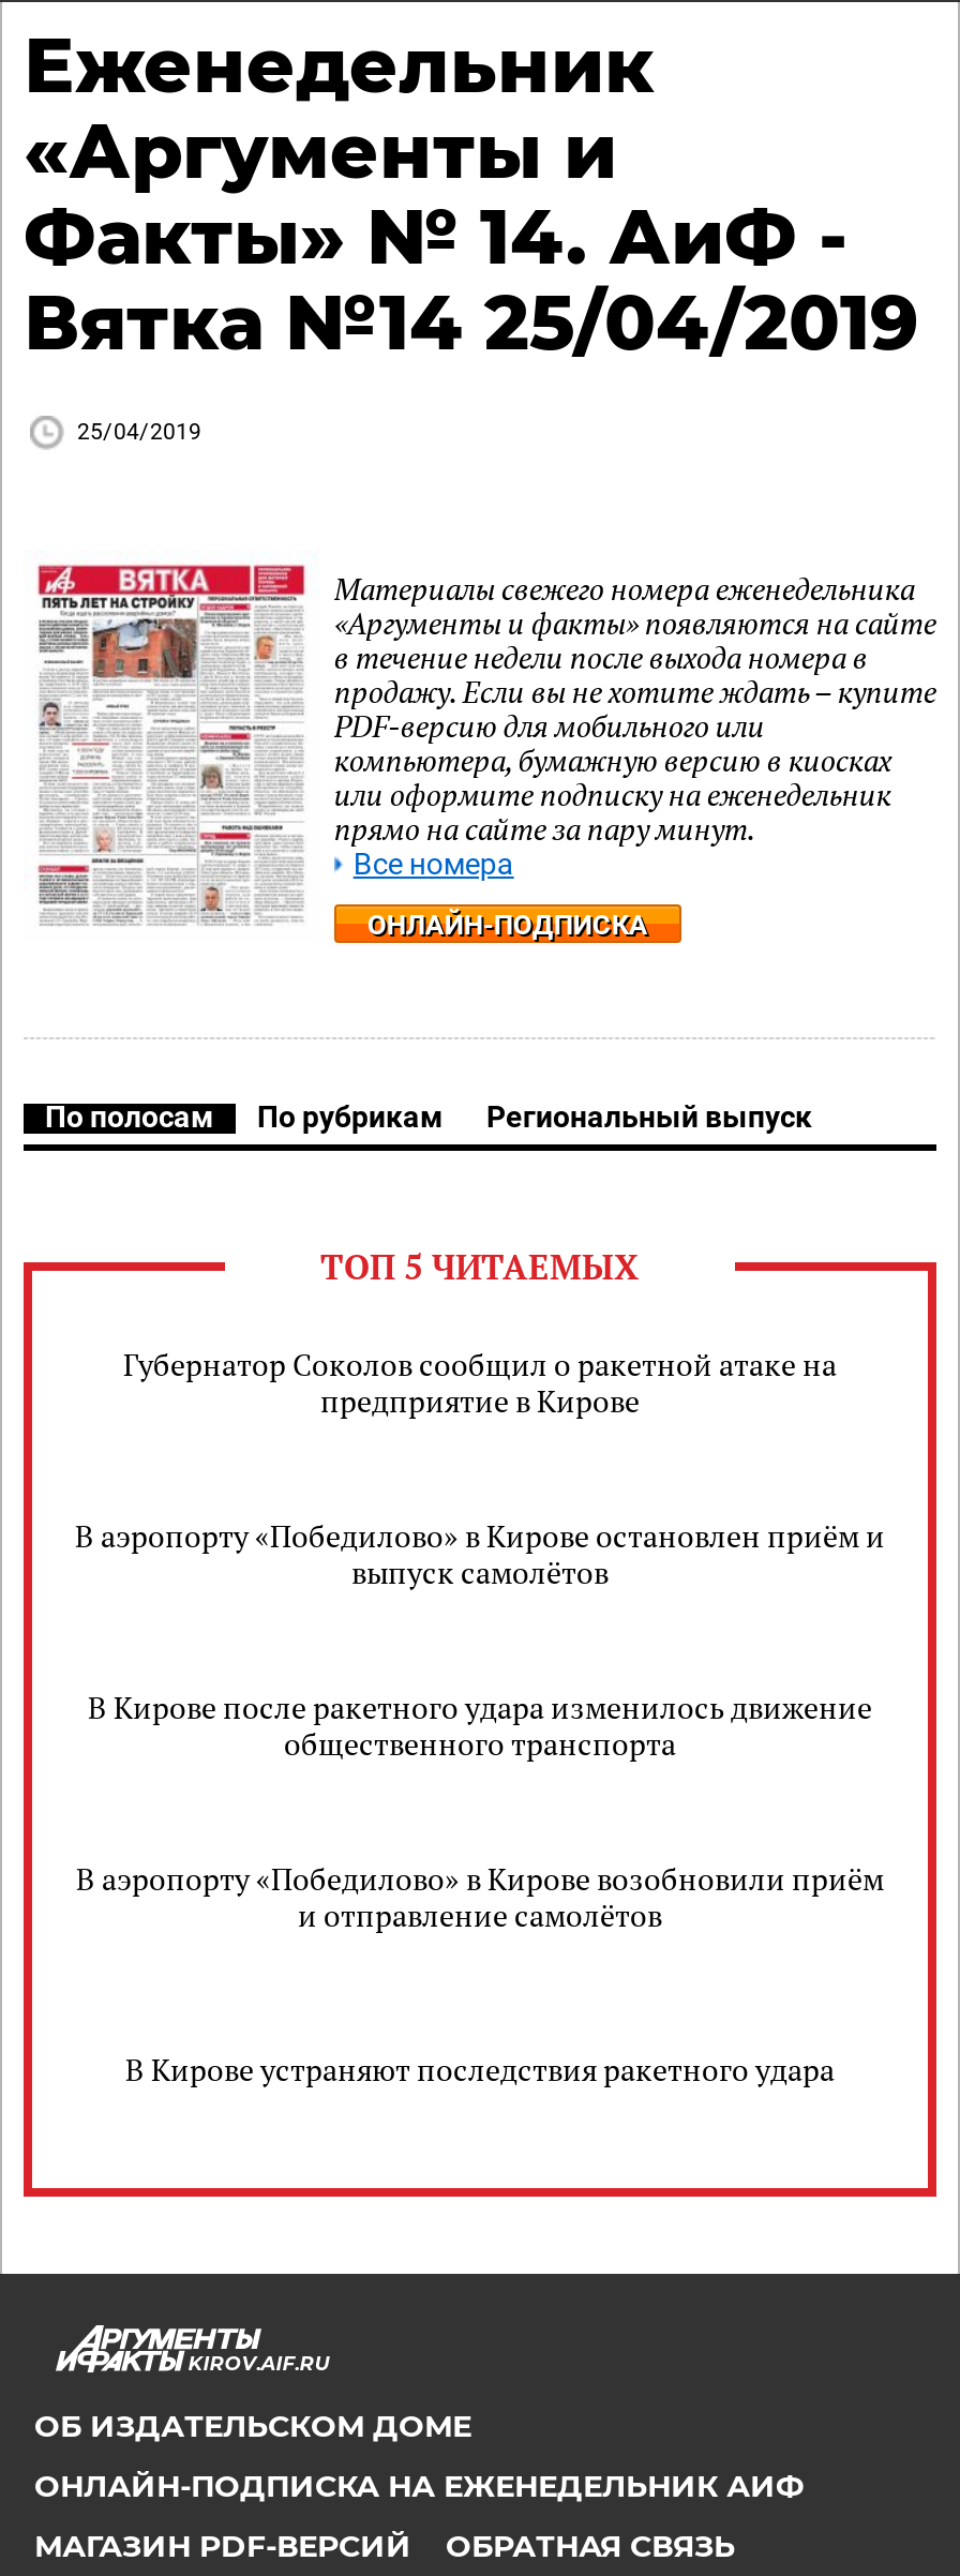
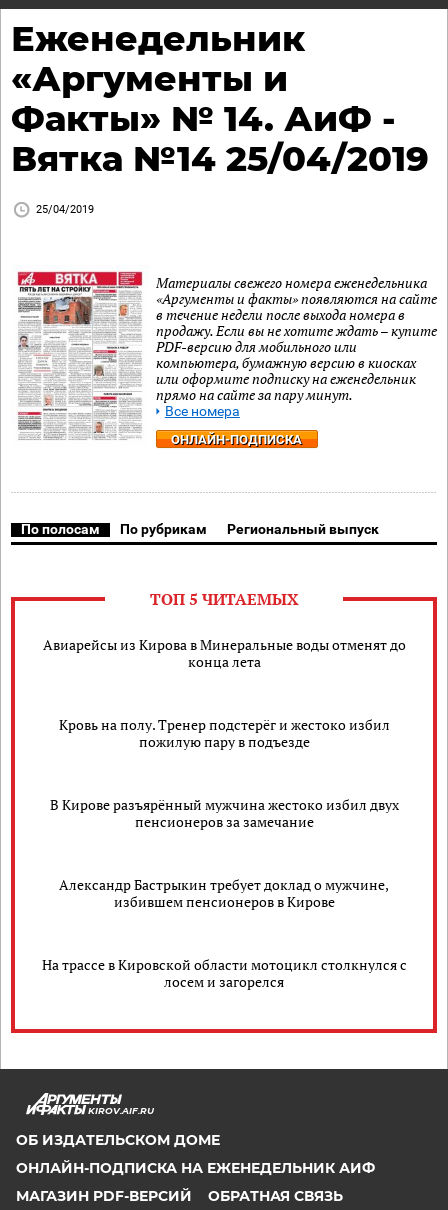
[123,1344,837,1421] Губернатор Соколов сообщил о ракетной атаке на | предприятие в Кирове -> [42,635,405,671] Авиарейсы из Кирова в Минеральные воды отменят до | конца лета
[75,1515,885,1592] В аэропорту «Победилово» в Кирове остановлен приём и | выпуск самолётов -> [58,715,389,751] Кровь на полу. Тренер подстерёг и жестоко избил | пожилую пару в подъезде
[88,1687,872,1764] В Кирове после ракетного удара изменилось движение | общественного транспорта -> [49,795,398,831] В Кирове разъярённый мужчина жестоко избил двух | пенсионеров за замечание
[76,1858,884,1935] В аэропорту «Победилово» в Кирове возобновили приём | и отправление самолётов -> [59,875,389,911] Александр Бастрыкин требует доклад о мужчине, | избившем пенсионеров в Кирове
[125,2048,835,2088] В Кирове устраняют последствия ракетного удара -> [41,955,406,991] На трассе в Кировской области мотоцикл столкнулся с | лосем и загорелся

